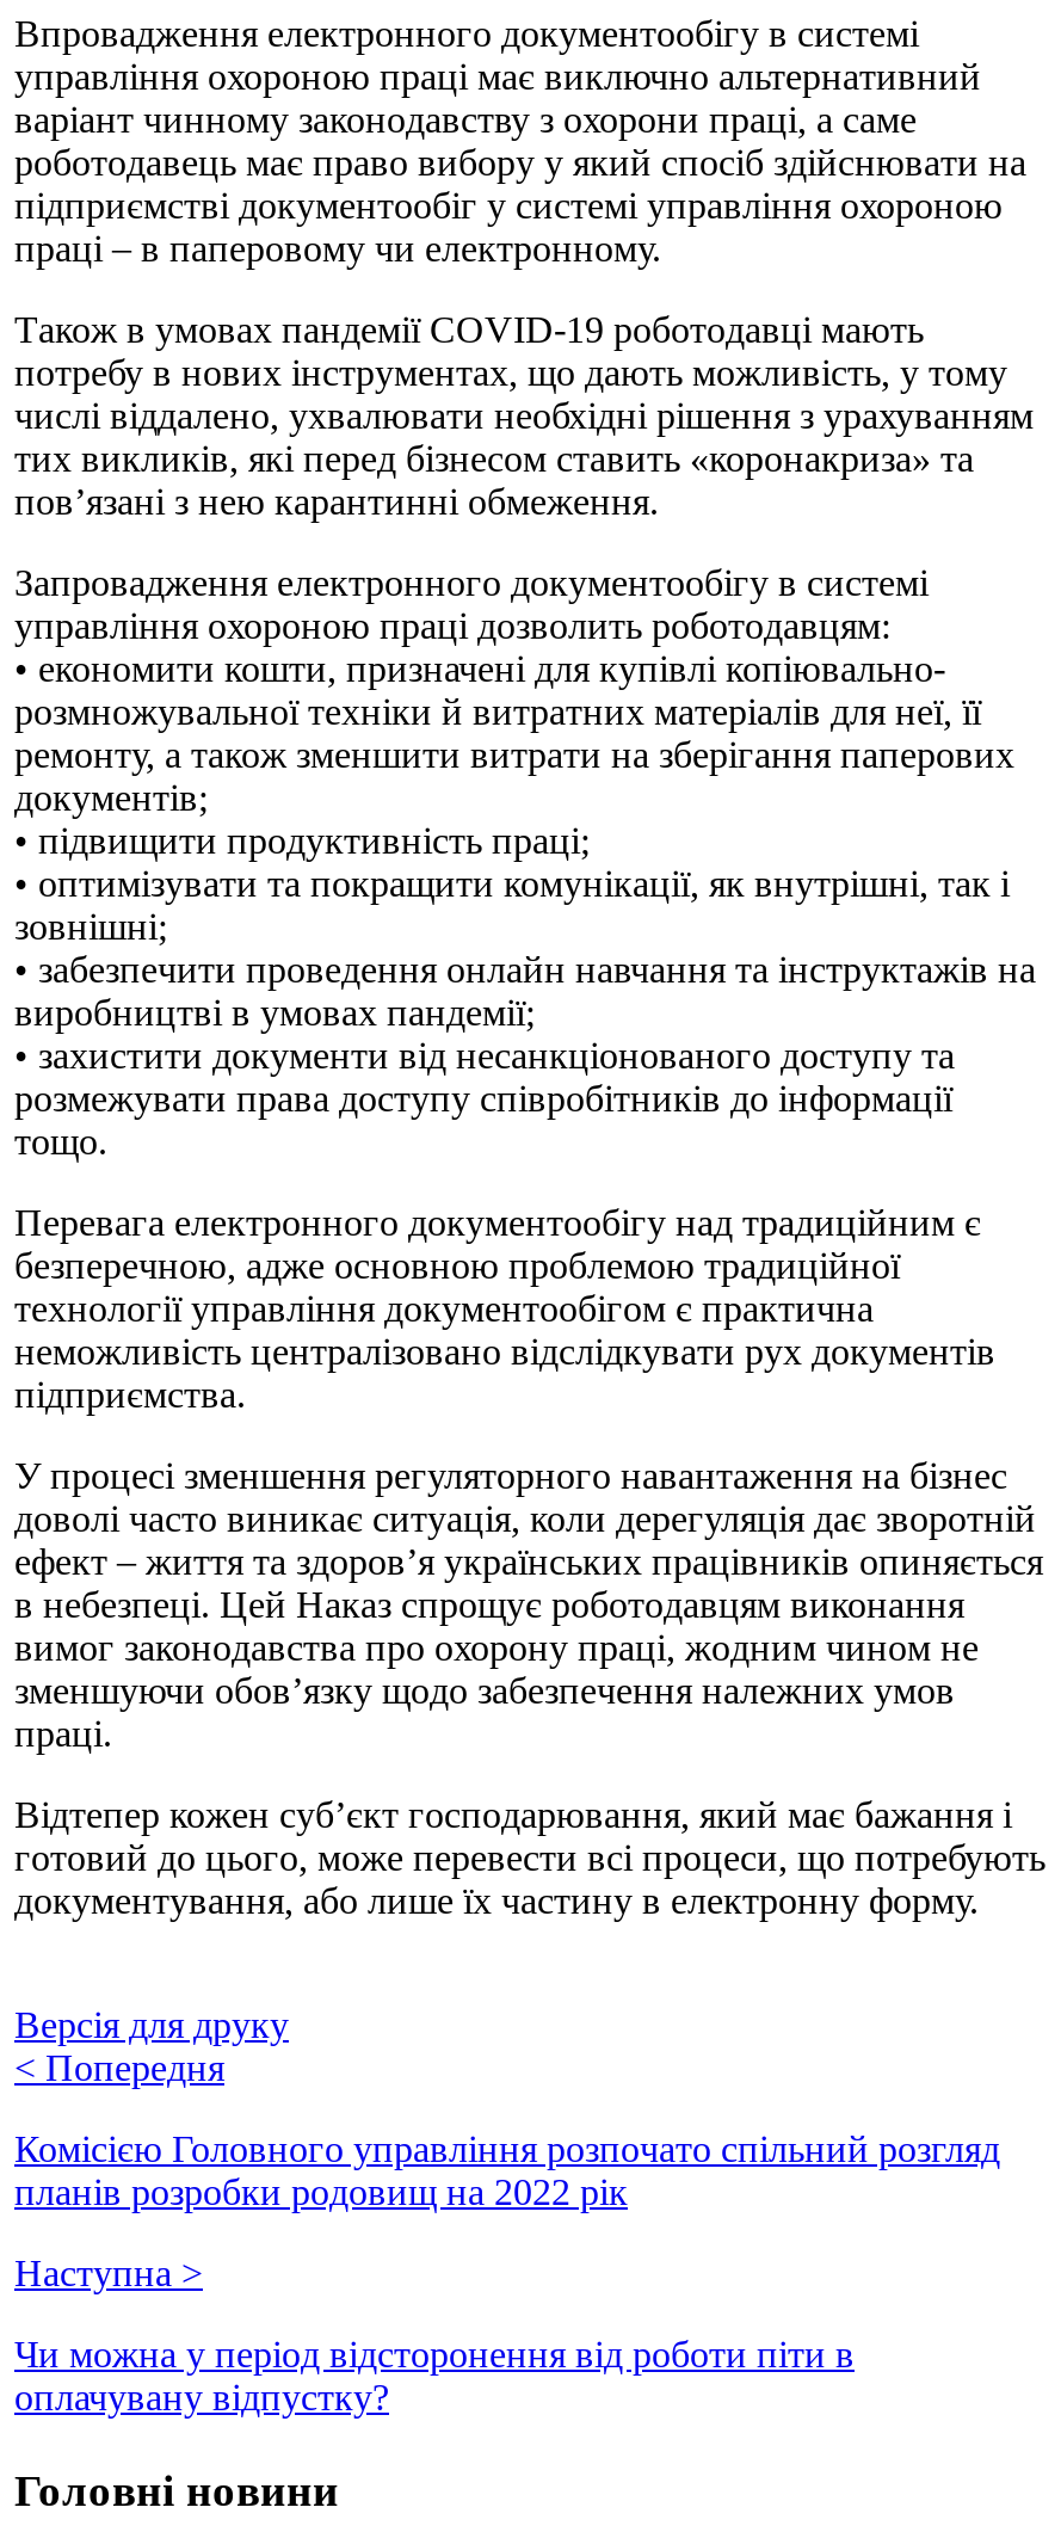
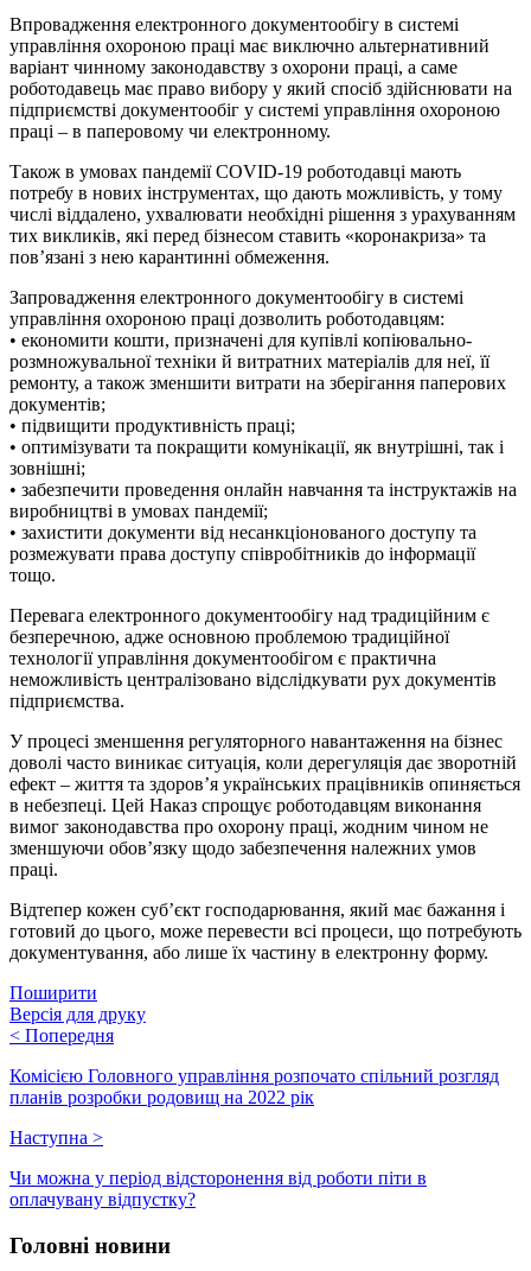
none -> [9,982,97,1003] Поширити

